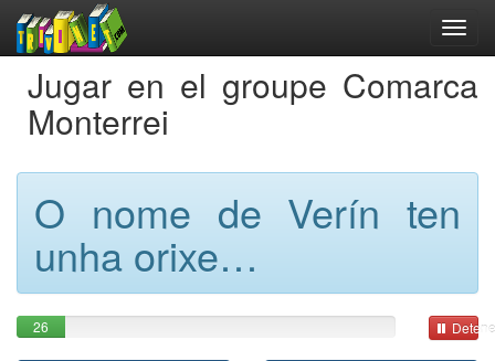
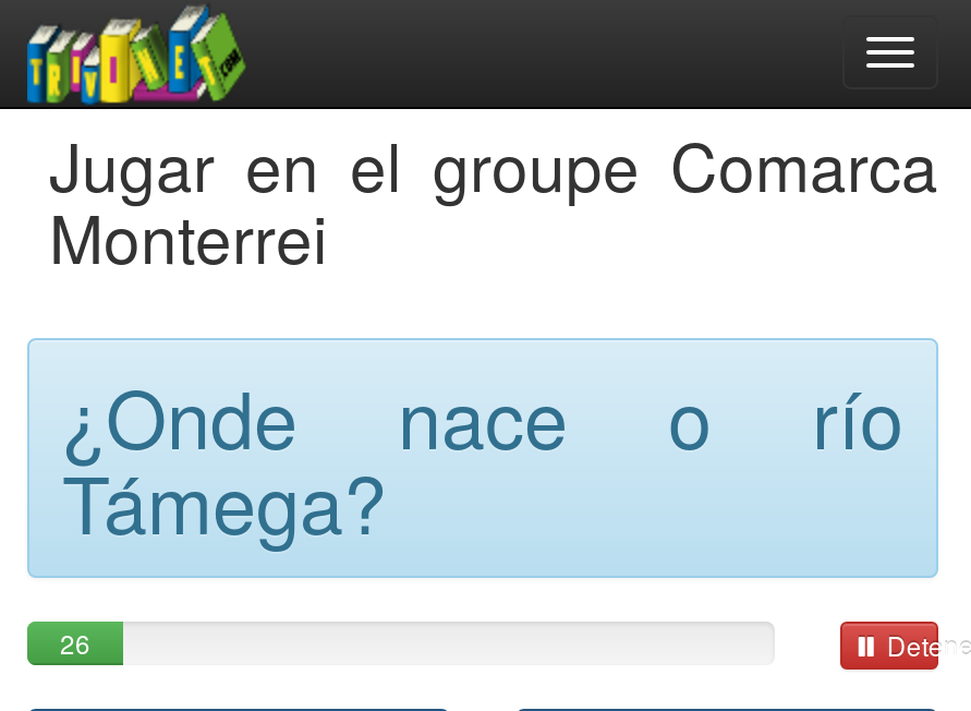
[34,183,461,283] O nome de Verín ten | unha orixe… -> [62,360,903,556] ¿Onde nace o río | Támega?

